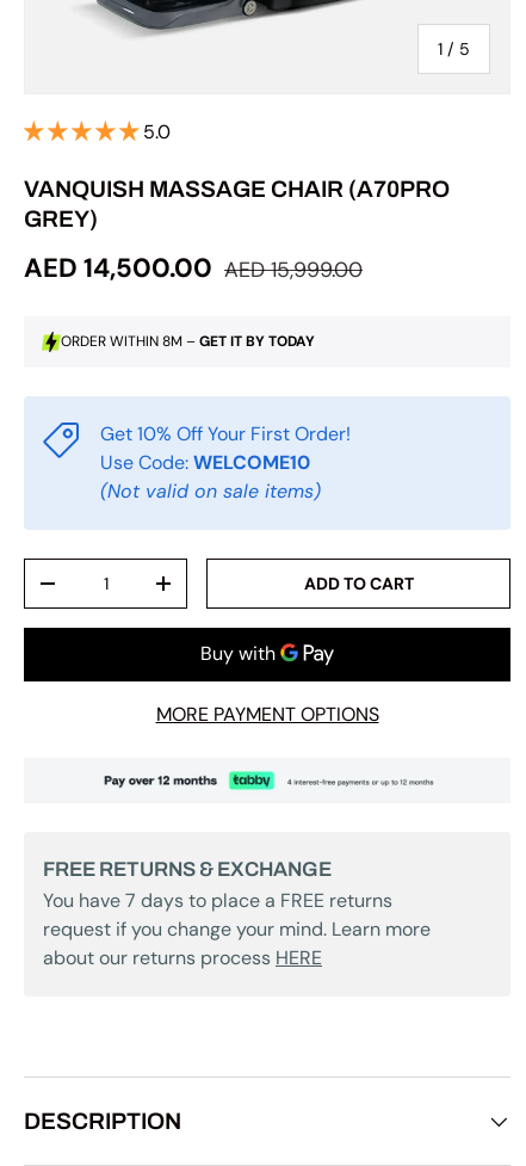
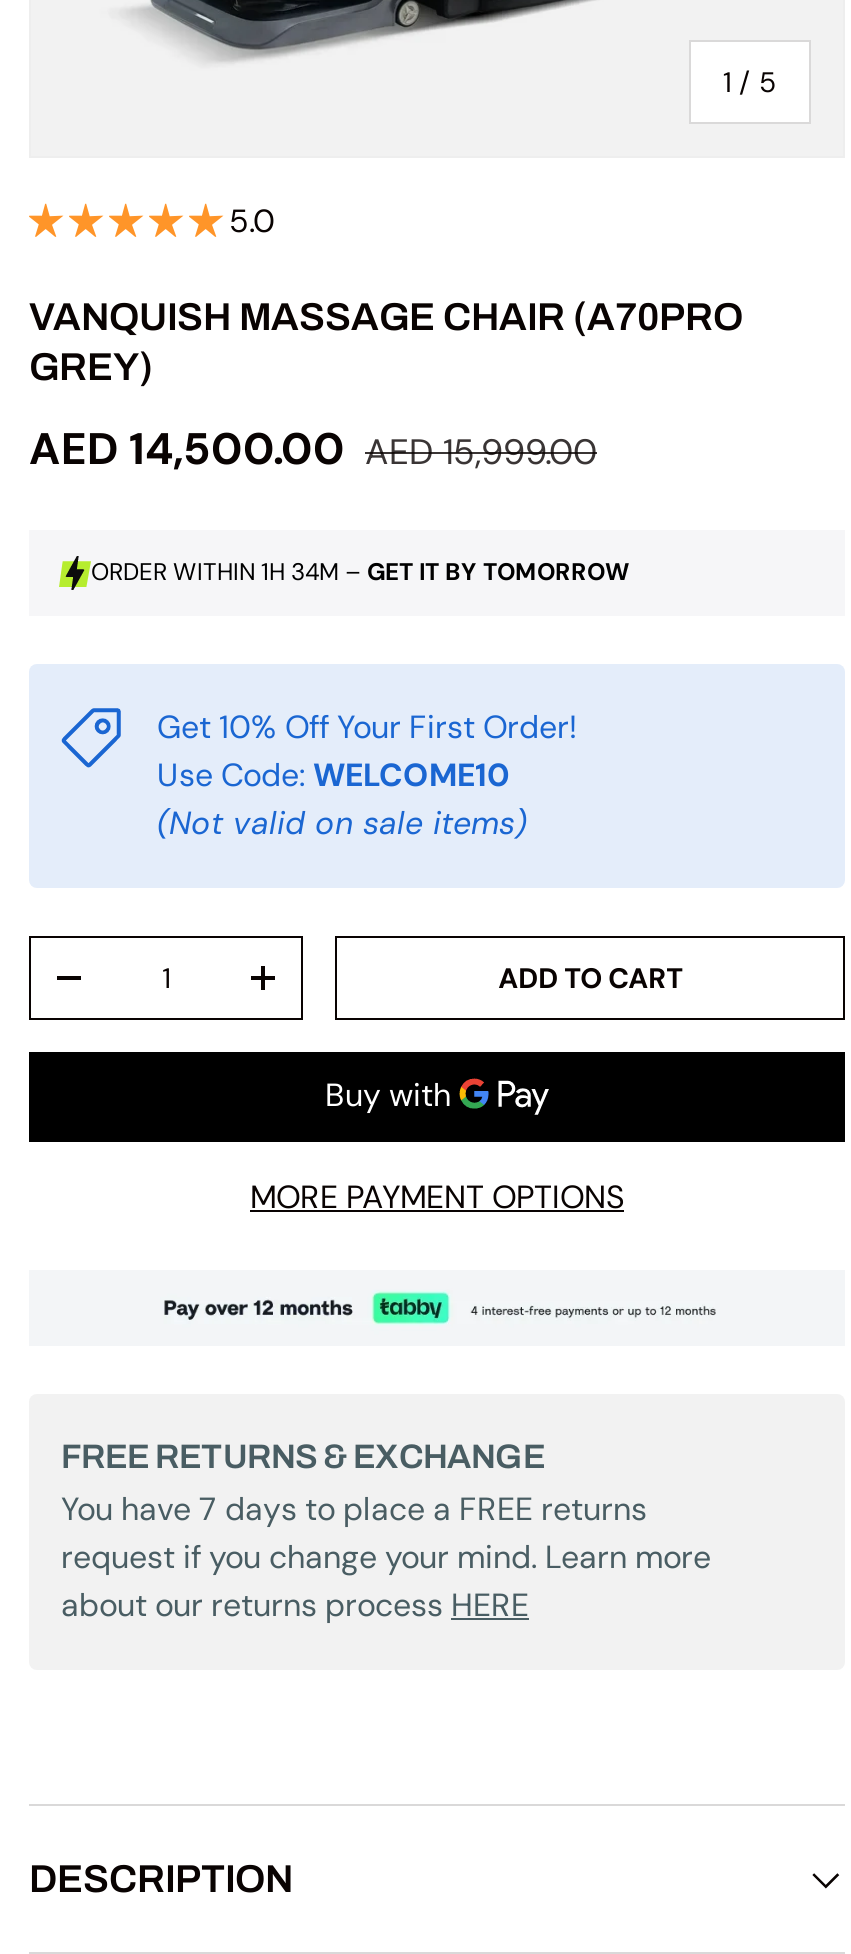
[61,332,315,351] ORDER WITHIN 8M – GET IT BY TODAY -> [91,557,629,589] ORDER WITHIN 1H 34M – GET IT BY TOMORROW

